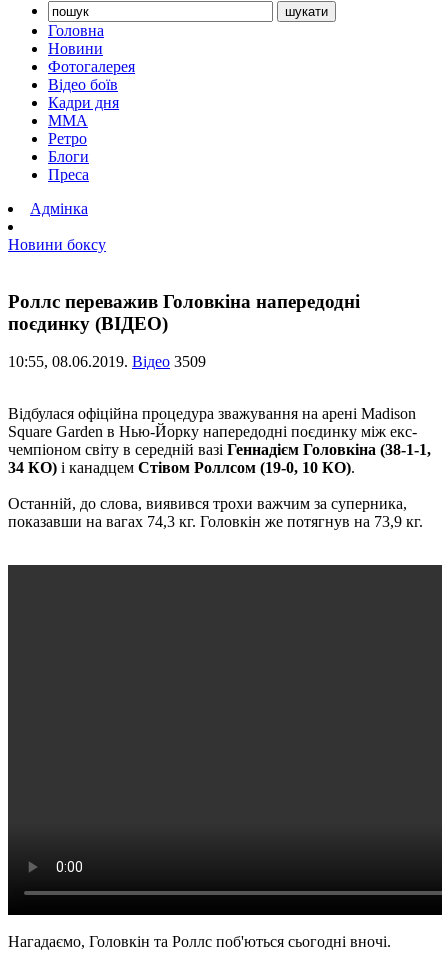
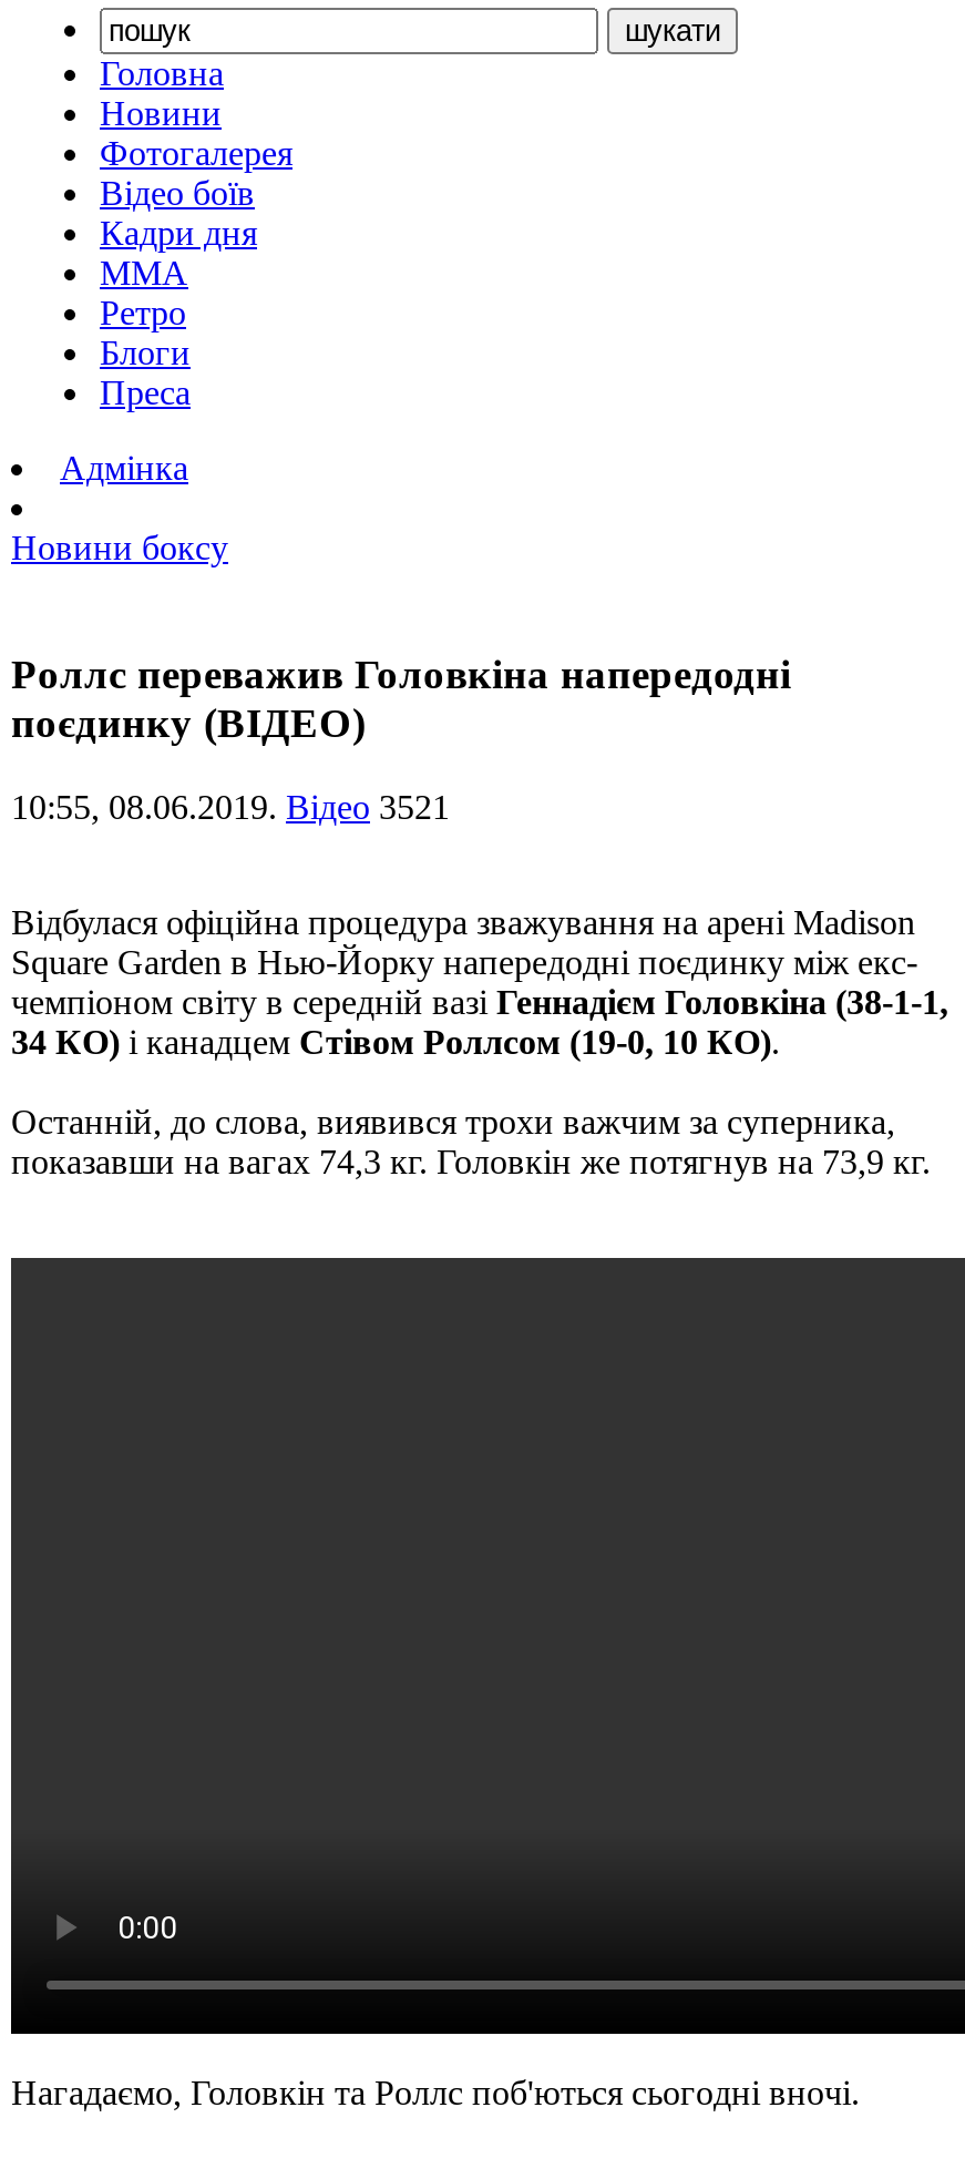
[8,353,206,370] 10:55, 08.06.2019. Відео 3509 -> [11,789,450,827] 10:55, 08.06.2019. Відео 3521

